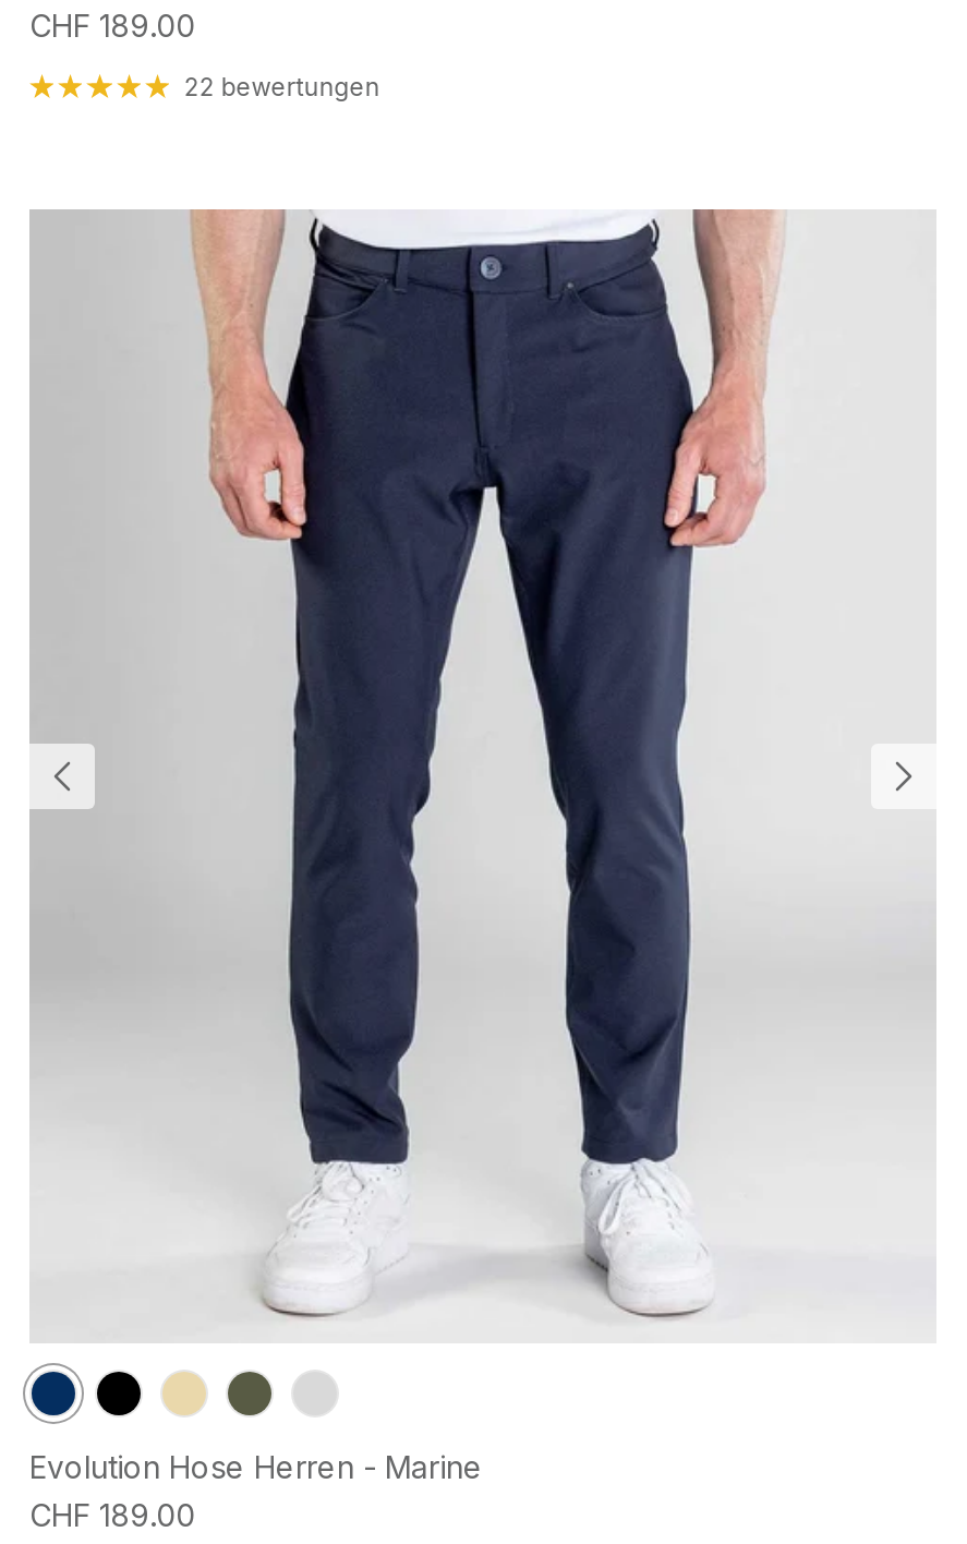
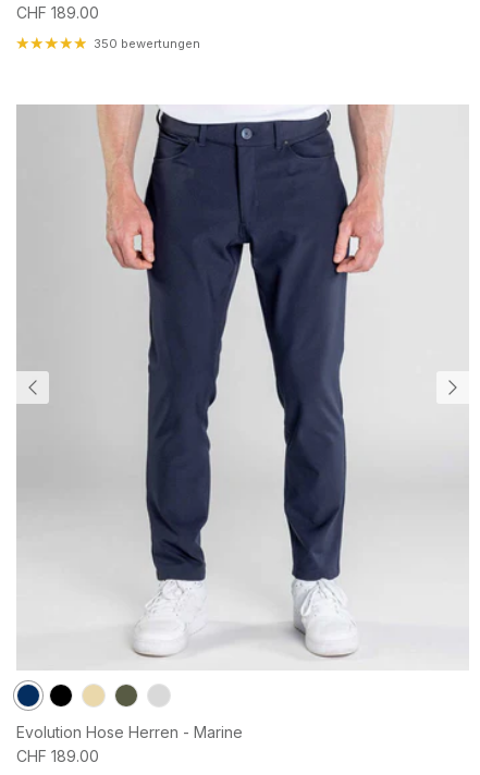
[184,72,380,102] 22 bewertungen -> [93,36,200,51] 350 bewertungen

